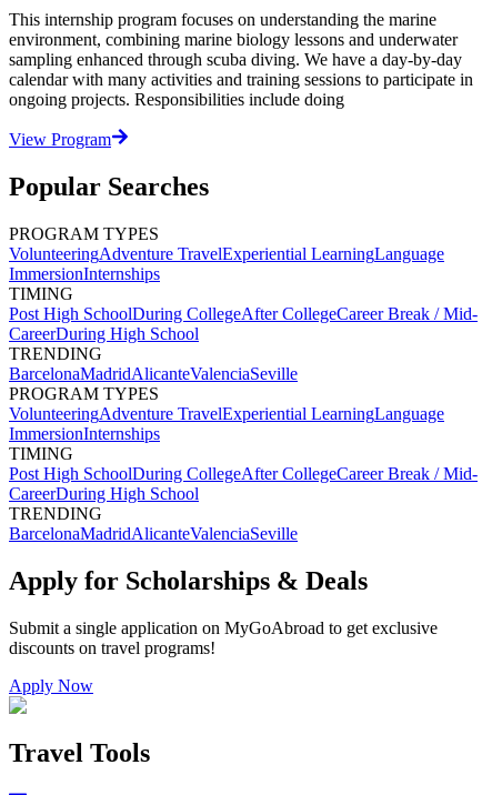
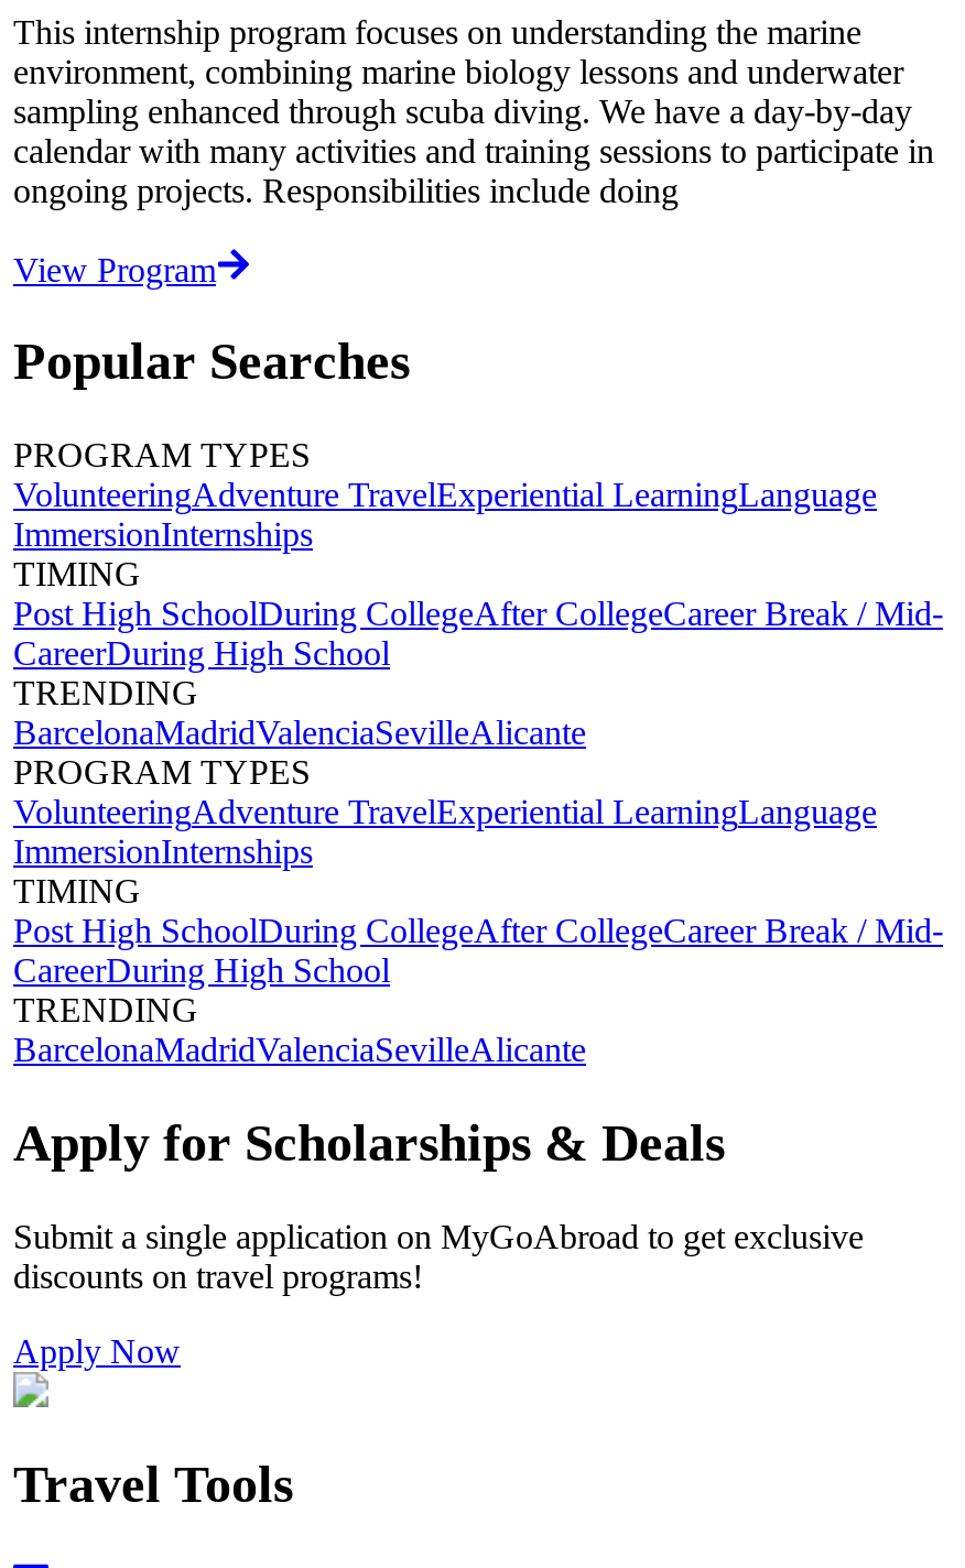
[9,364,298,383] BarcelonaMadridAlicanteValenciaSeville -> [13,714,586,751] BarcelonaMadridValenciaSevilleAlicante
[9,524,298,543] BarcelonaMadridAlicanteValenciaSeville -> [13,1031,586,1069] BarcelonaMadridValenciaSevilleAlicante

